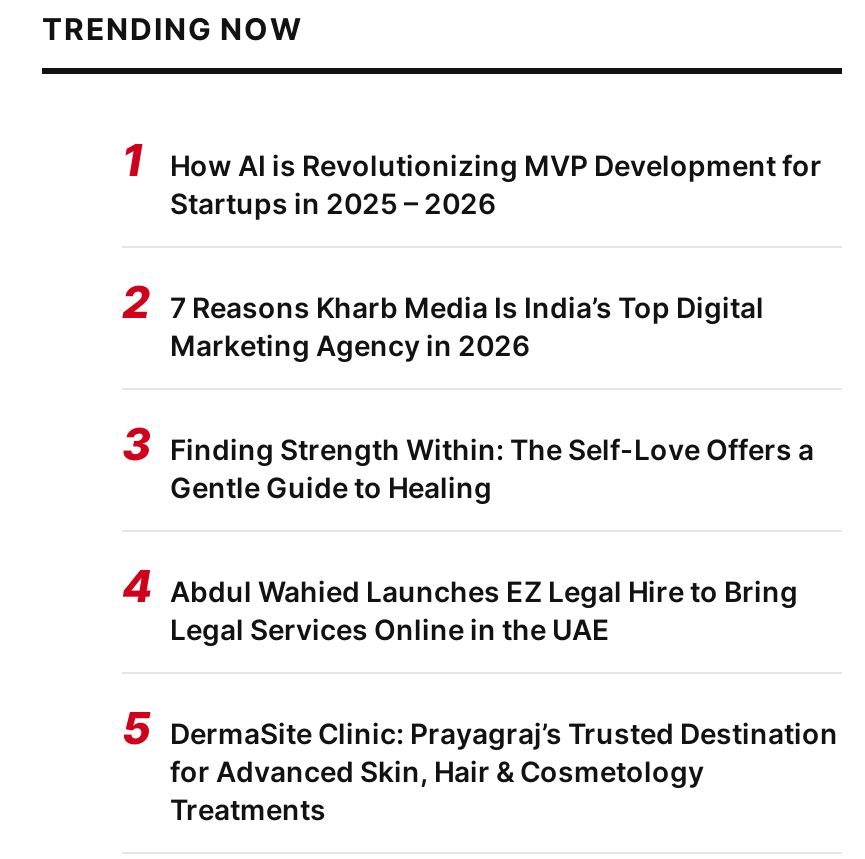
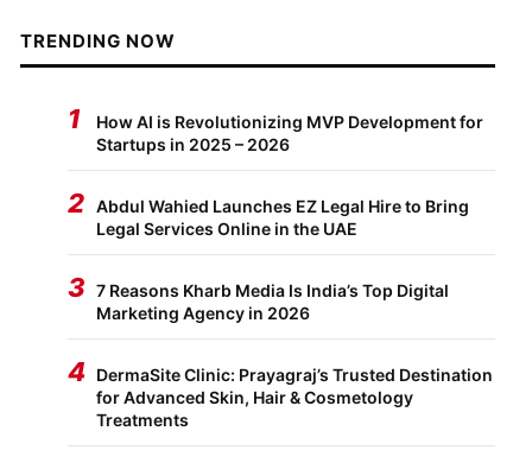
[122,276,814,612] 2 7 Reasons Kharb Media Is India’s Top Digital | 3 Finding Strength Within: The Self-Love Offers a | Gentle Guide to Healing | 4 Abdul Wahied Launches EZ Legal Hire to Bring -> [68,188,469,218] 2 Abdul Wahied Launches EZ Legal Hire to Bring
moved [170,328,530,362] -> [96,303,310,323]: Marketing Agency in 2026
moved [170,612,610,646] -> [96,218,357,239]: Legal Services Online in the UAE
[122,702,838,754] 5 DermaSite Clinic: Prayagraj’s Trusted Destination -> [68,272,493,387] 3 7 Reasons Kharb Media Is India’s Top Digital | 4 DermaSite Clinic: Prayagraj’s Trusted Destination

